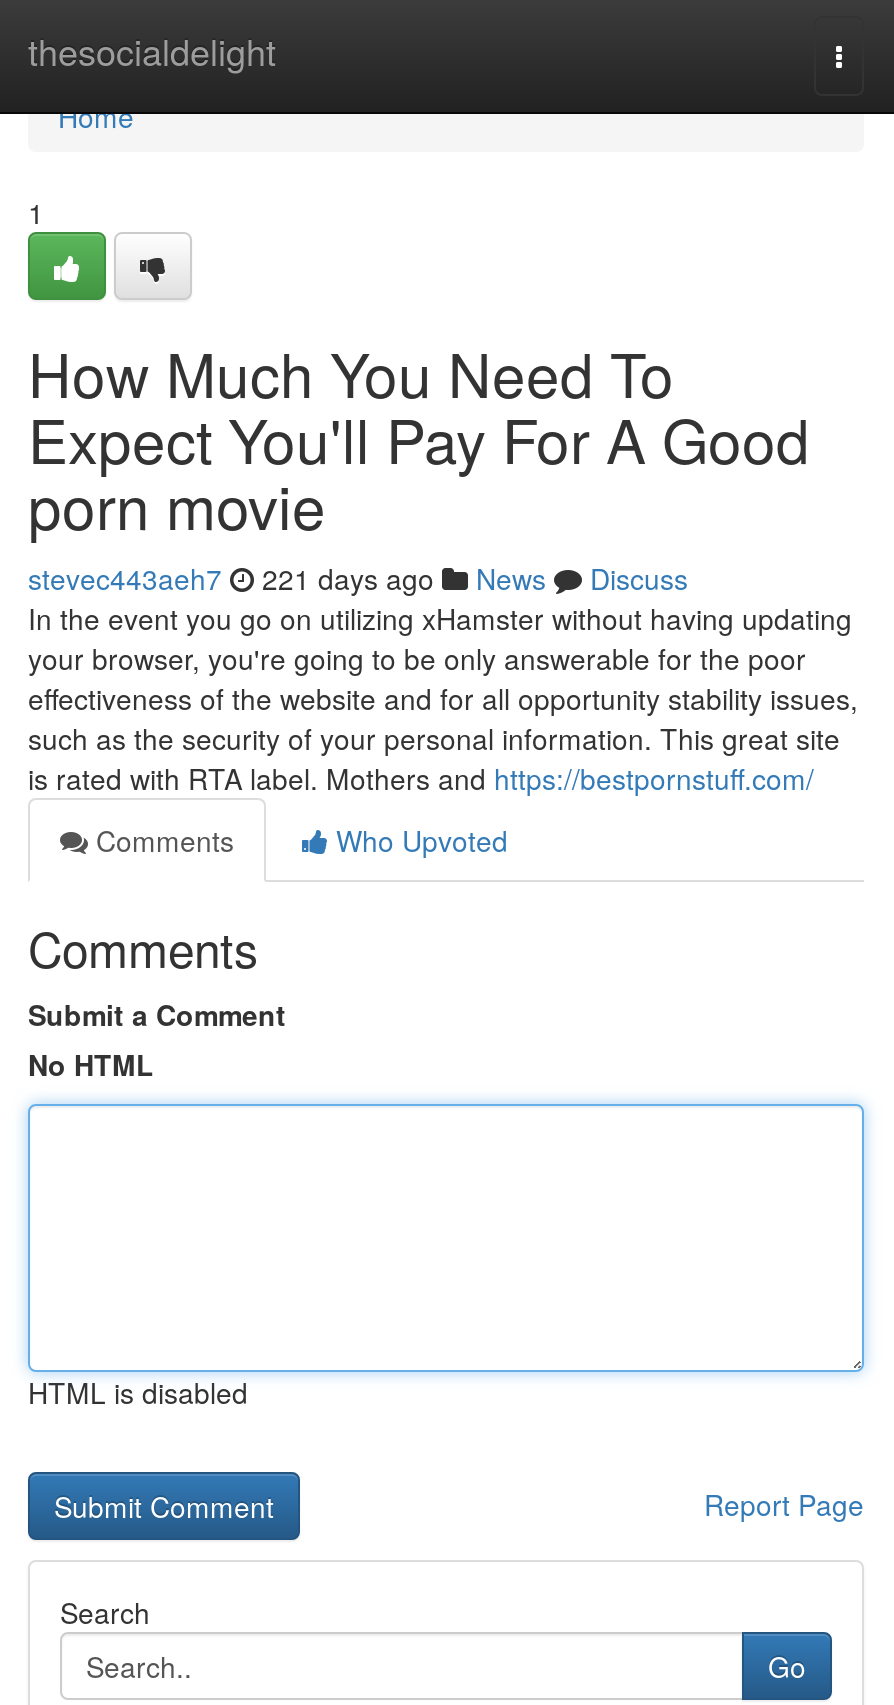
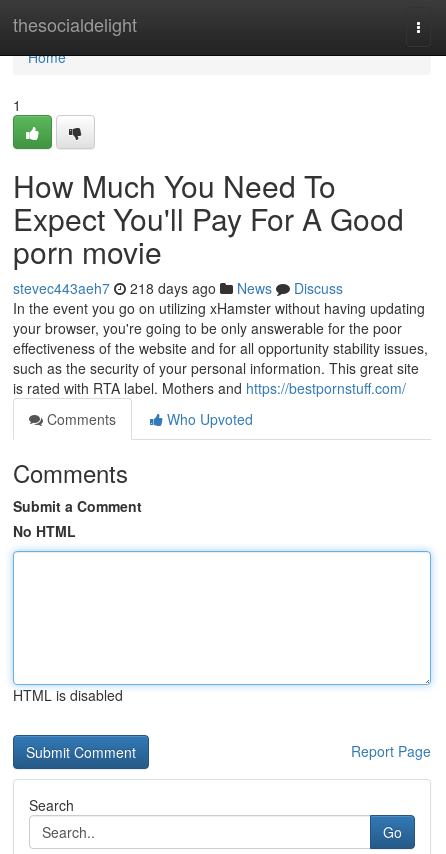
[28,558,688,598] stevec443aeh7 221 days ago News Discuss -> [13,278,343,298] stevec443aeh7 218 days ago News Discuss

